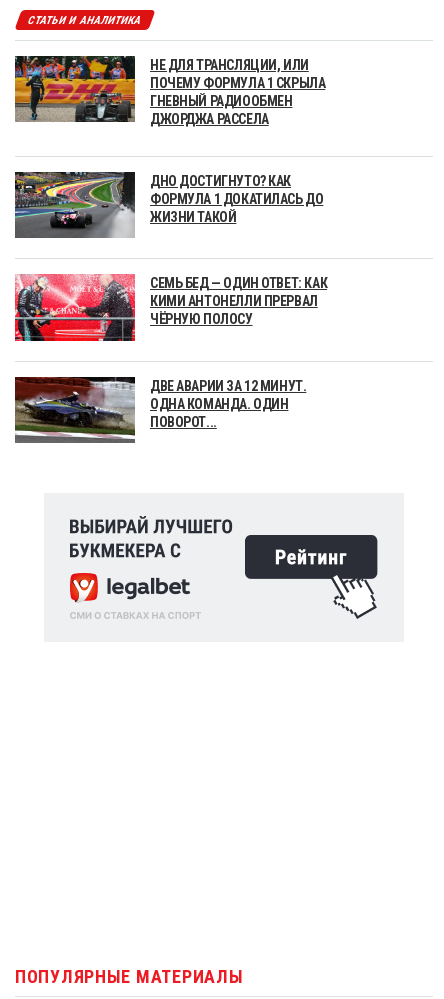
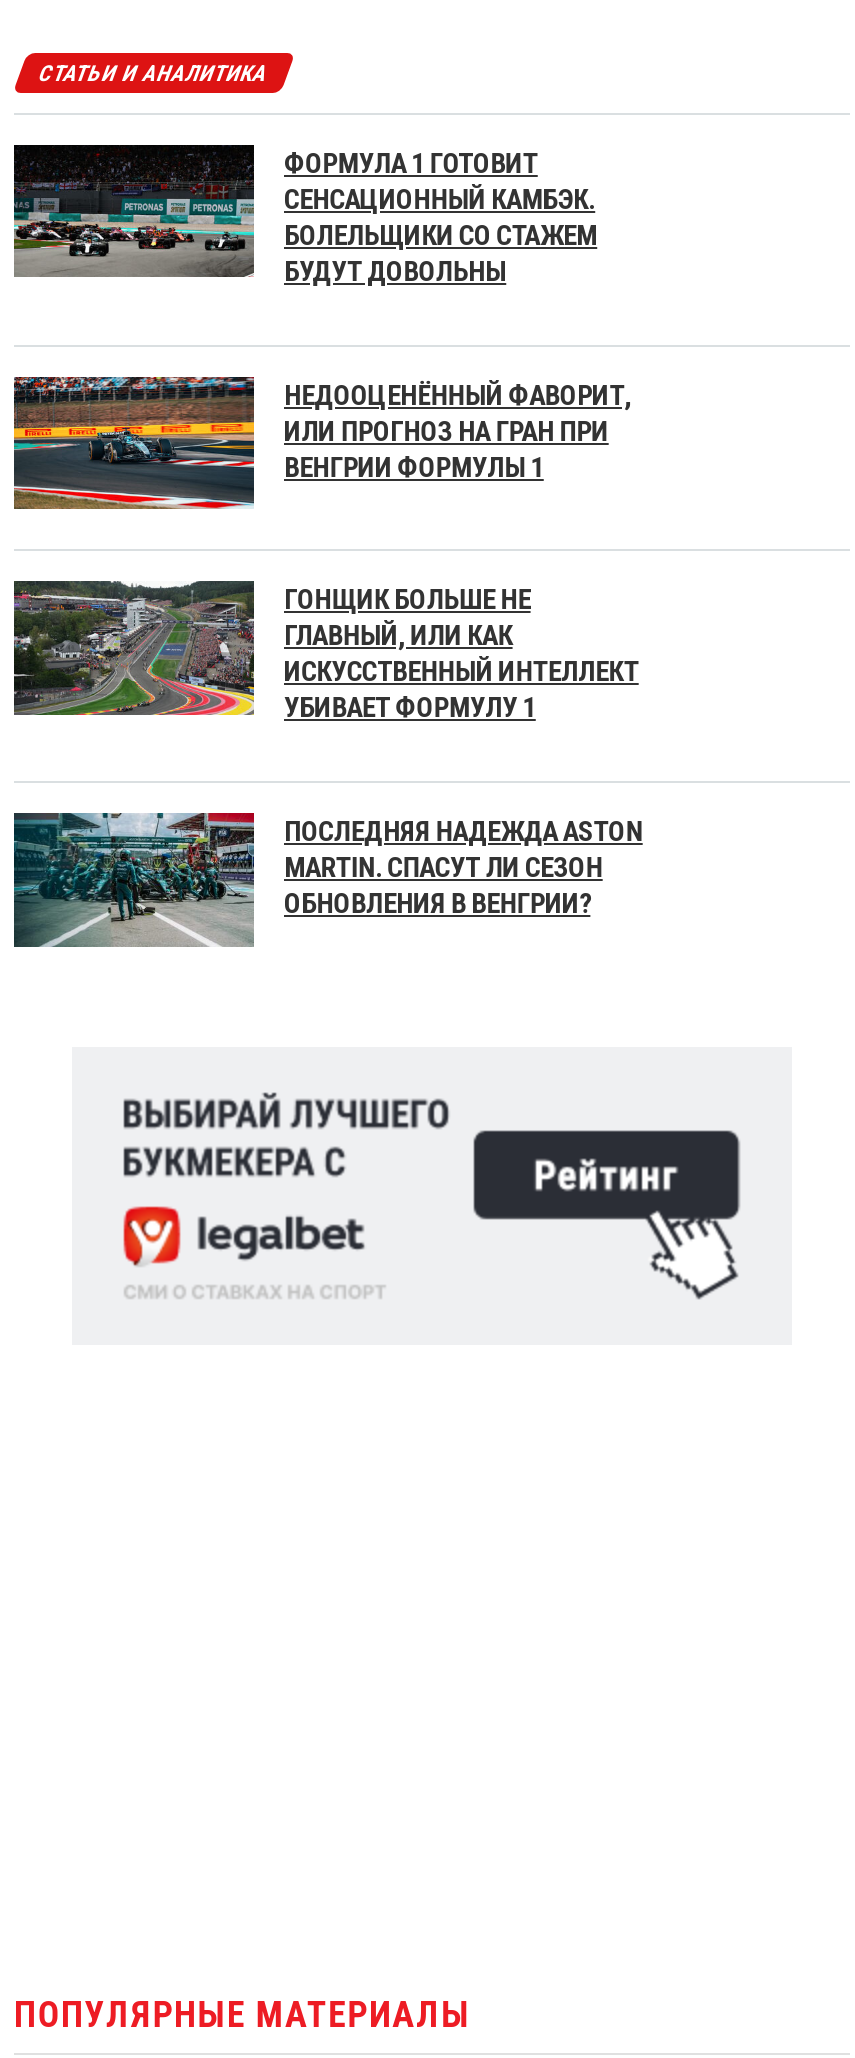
[14,55,325,126] [image] | НЕ ДЛЯ ТРАНСЛЯЦИИ, ИЛИ | ПОЧЕМУ ФОРМУЛА 1 СКРЫЛА | ГНЕВНЫЙ РАДИООБМЕН | ДЖОРДЖА РАССЕЛА -> [12,143,597,286] [image] | ФОРМУЛА 1 ГОТОВИТ | СЕНСАЦИОННЫЙ КАМБЭК. | БОЛЕЛЬЩИКИ СО СТАЖЕМ | БУДУТ ДОВОЛЬНЫ
[15,171,323,238] [image] | ДНО ДОСТИГНУТО? КАК | ФОРМУЛА 1 ДОКАТИЛАСЬ ДО | ЖИЗНИ ТАКОЙ -> [12,375,632,511] [image] | НЕДООЦЕНЁННЫЙ ФАВОРИТ, | ИЛИ ПРОГНОЗ НА ГРАН ПРИ | ВЕНГРИИ ФОРМУЛЫ 1
[14,273,327,342] [image] | СЕМЬ БЕД — ОДИН ОТВЕТ: КАК | КИМИ АНТОНЕЛЛИ ПРЕРВАЛ | ЧЁРНУЮ ПОЛОСУ -> [12,579,639,723] [image] | ГОНЩИК БОЛЬШЕ НЕ | ГЛАВНЫЙ, ИЛИ КАК | ИСКУССТВЕННЫЙ ИНТЕЛЛЕКТ | УБИВАЕТ ФОРМУЛУ 1
[14,376,306,444] [image] | ДВЕ АВАРИИ ЗА 12 МИНУТ. | ОДНА КОМАНДА. ОДИН | ПОВОРОТ... -> [12,811,643,949] [image] | ПОСЛЕДНЯЯ НАДЕЖДА ASTON | MARTIN. СПАСУТ ЛИ СЕЗОН | ОБНОВЛЕНИЯ В ВЕНГРИИ?

